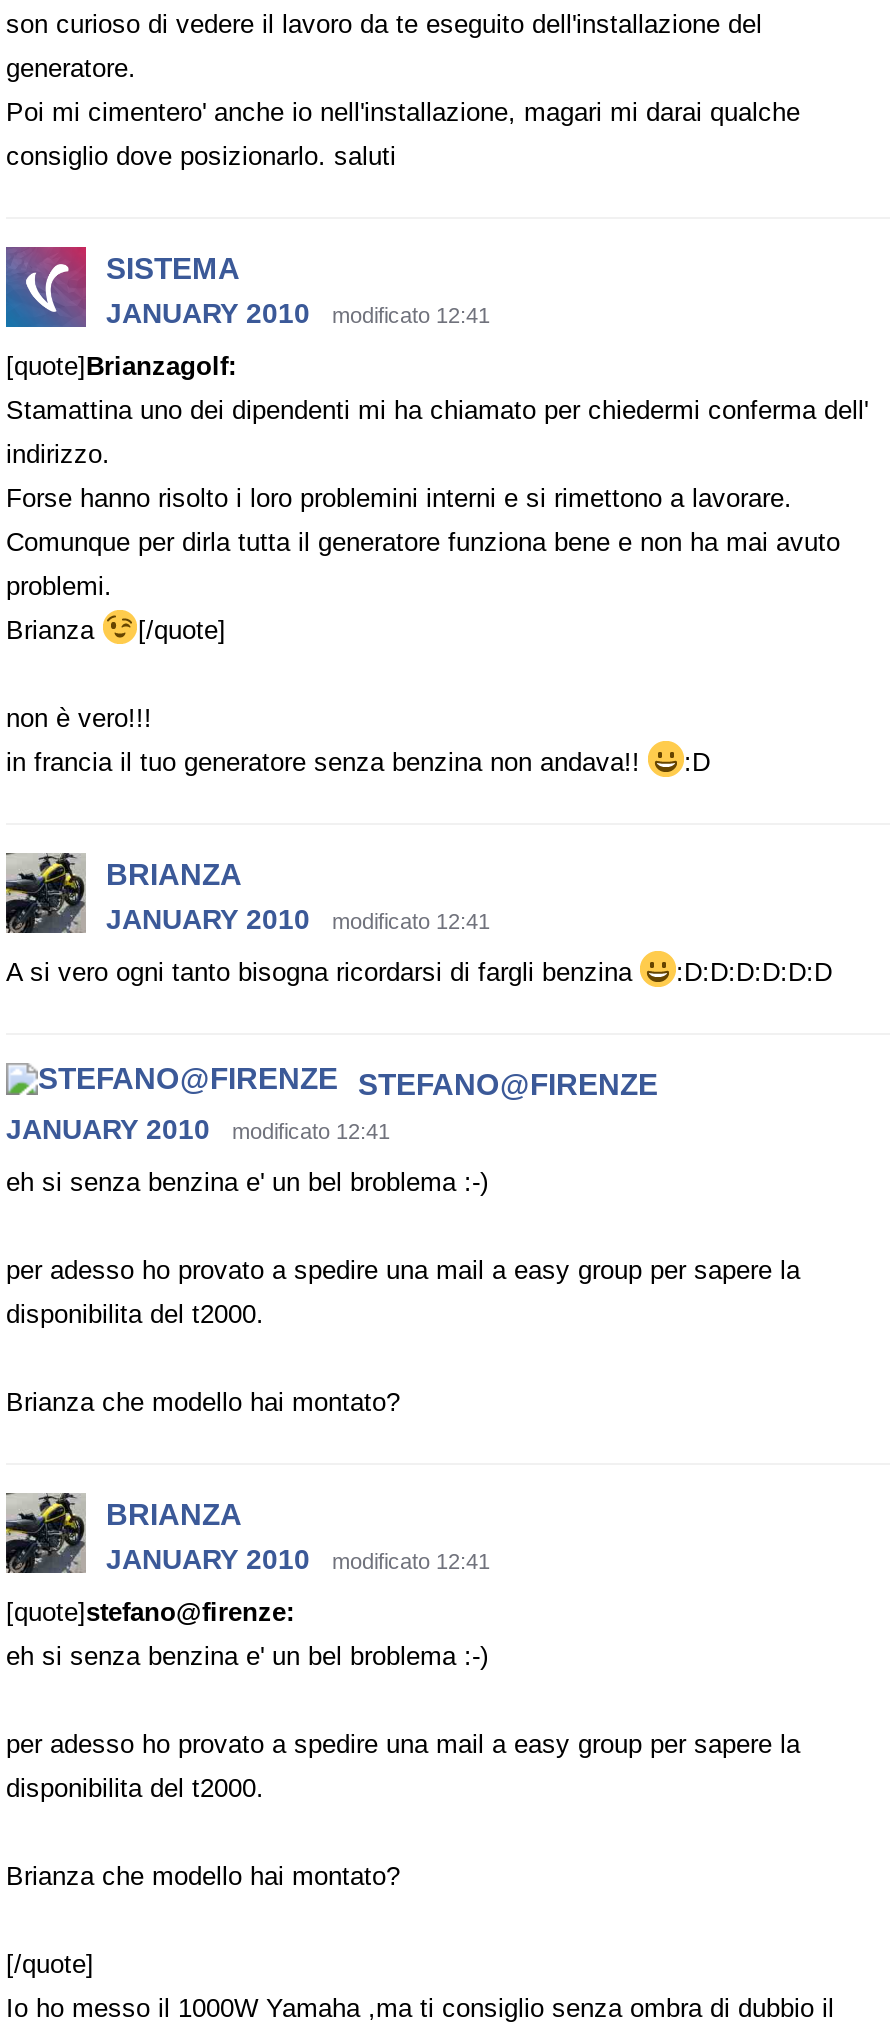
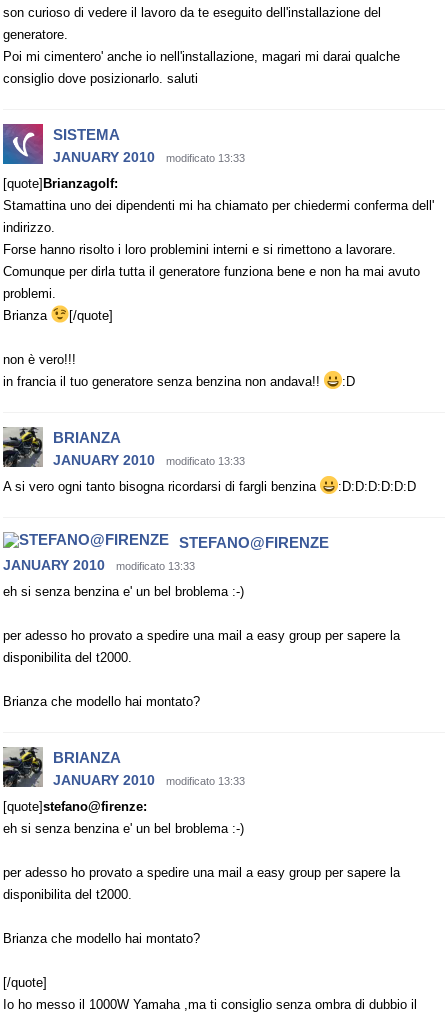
[106,297,490,329] JANUARY 2010 modificato 12:41 -> [53,149,245,165] JANUARY 2010 modificato 13:33
[106,903,490,935] JANUARY 2010 modificato 12:41 -> [53,452,245,468] JANUARY 2010 modificato 13:33
[6,1113,390,1145] JANUARY 2010 modificato 12:41 -> [3,557,195,573] JANUARY 2010 modificato 13:33
[106,1543,490,1575] JANUARY 2010 modificato 12:41 -> [53,772,245,788] JANUARY 2010 modificato 13:33

